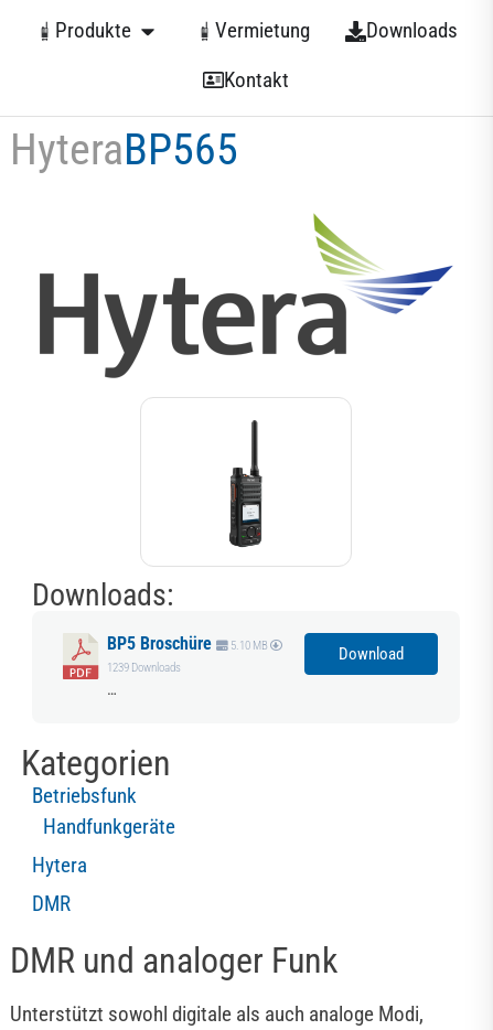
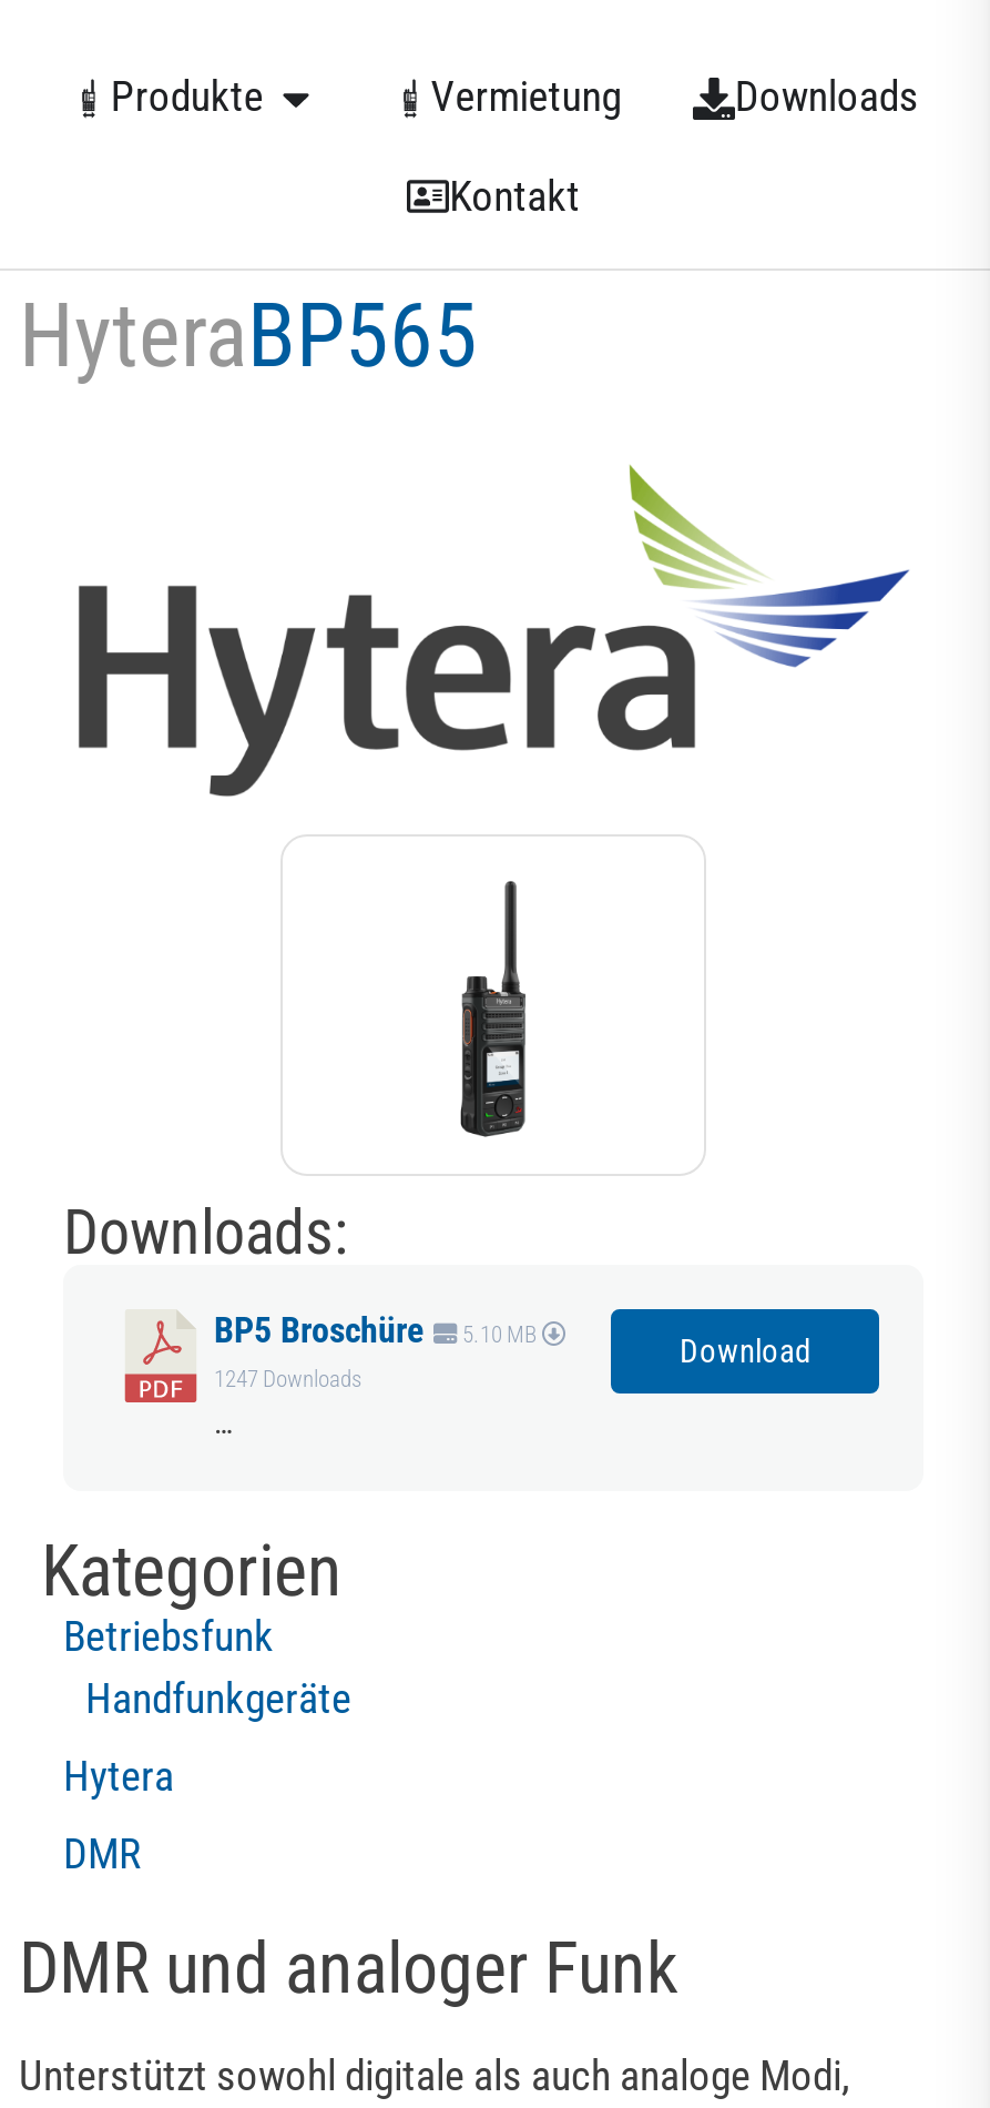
[107,660,181,674] 1239 Downloads -> [214,1364,363,1393] 1247 Downloads

